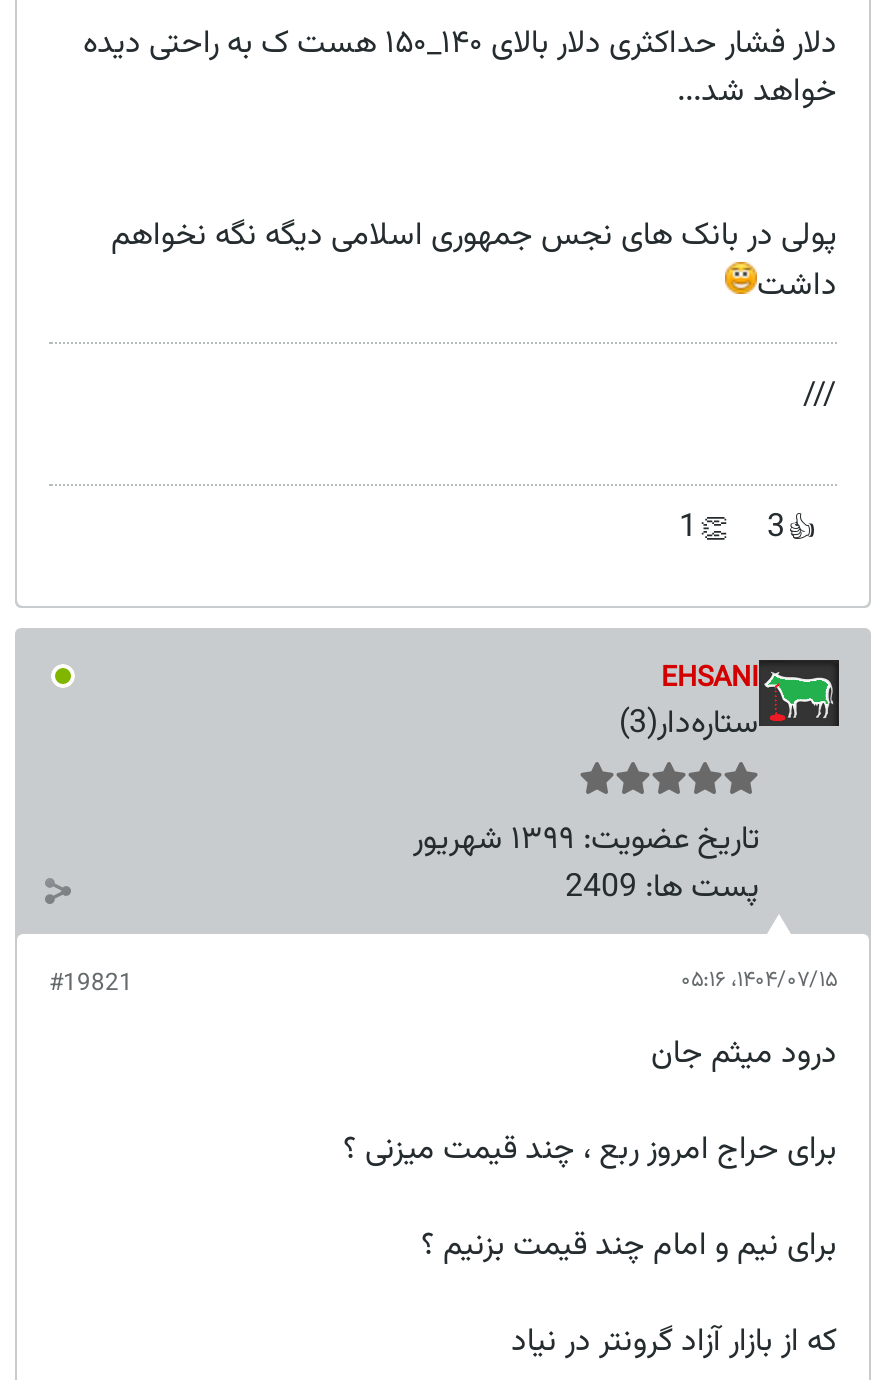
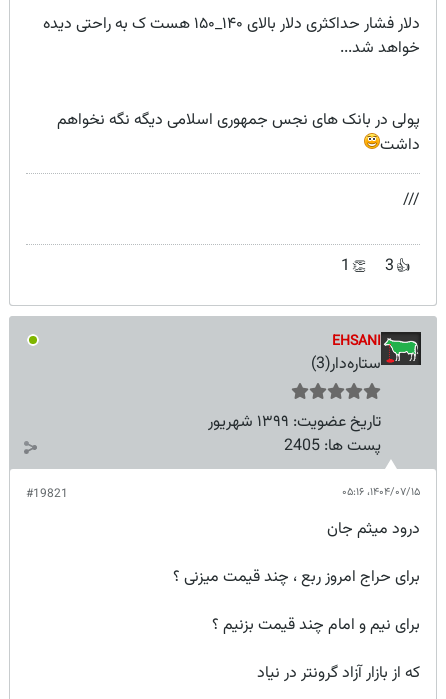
[565,864,759,914] پست ها: 2409 -> [284,434,381,459] پست ها: 2405

